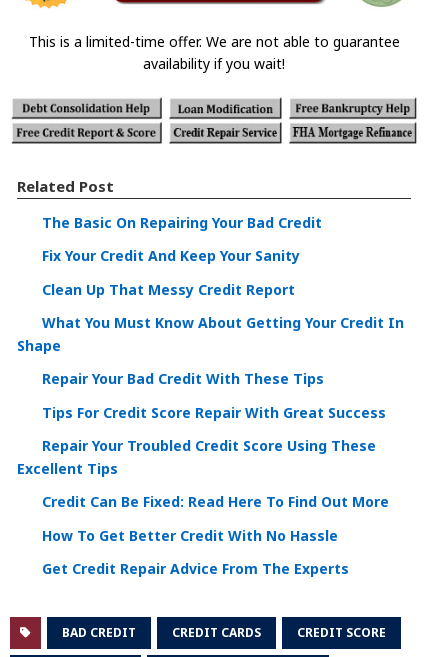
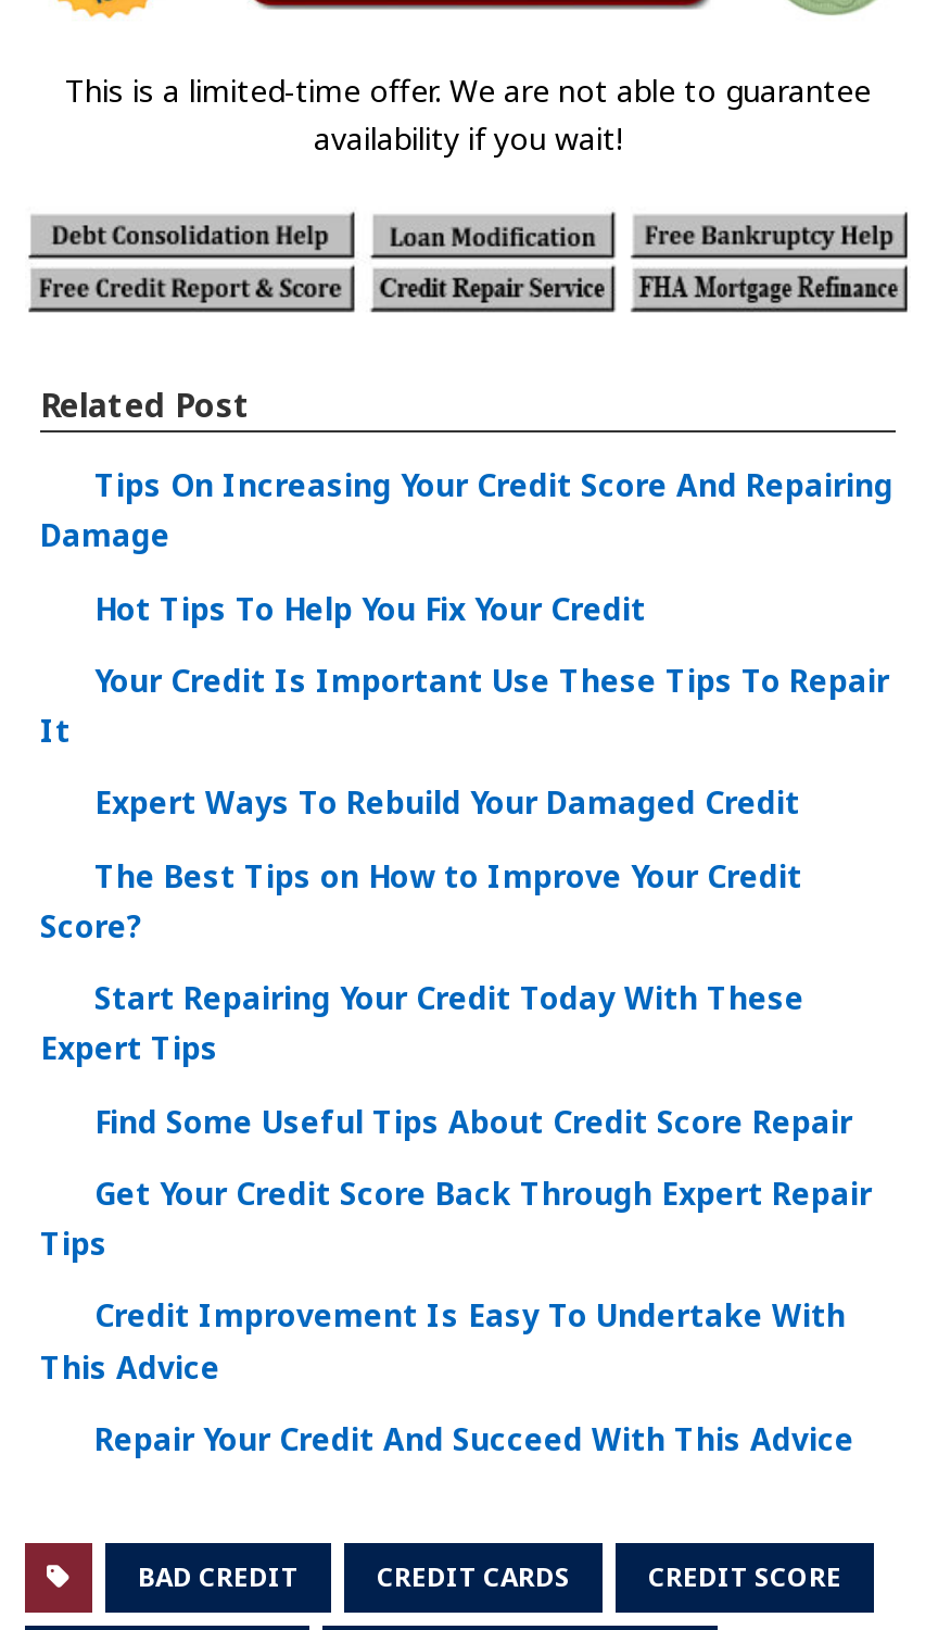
[42,213,322,232] The Basic On Repairing Your Bad Credit -> [40,464,893,556] Tips On Increasing Your Credit Score And Repairing | Damage
[42,247,300,266] Fix Your Credit And Keep Your Sanity -> [94,587,646,628] Hot Tips To Help You Fix Your Credit
[42,280,295,299] Clean Up That Messy Credit Report -> [40,659,889,751] Your Credit Is Important Use These Tips To Repair | It
[17,313,404,355] What You Must Know About Getting Your Credit In | Shape -> [94,782,800,823] Expert Ways To Rebuild Your Damaged Credit
[42,370,324,389] Repair Your Bad Credit With These Tips -> [40,854,802,946] The Best Tips on How to Improve Your Credit | Score?
[42,403,386,422] Tips For Credit Score Repair With Great Success -> [40,977,804,1069] Start Repairing Your Credit Today With These | Expert Tips
[17,436,376,478] Repair Your Troubled Credit Score Using These | Excellent Tips -> [94,1100,852,1141] Find Some Useful Tips About Credit Score Repair
[42,493,389,512] Credit Can Be Fixed: Read Here To Find Out More -> [40,1172,872,1264] Get Your Credit Score Back Through Expert Repair | Tips
[42,526,338,545] How To Get Better Credit With No Hassle -> [40,1295,846,1387] Credit Improvement Is Easy To Undertake With | This Advice
[42,559,349,578] Get Credit Repair Advice From The Experts -> [94,1417,854,1459] Repair Your Credit And Succeed With This Advice

